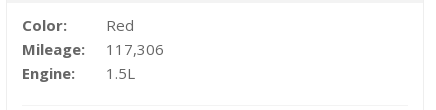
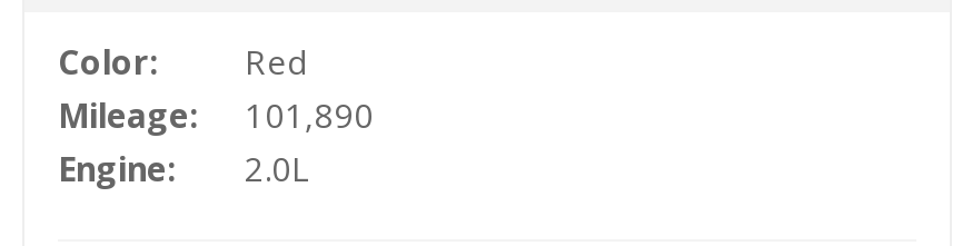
[22,39,164,59] Mileage: 117,306 -> [58,93,374,137] Mileage: 101,890
[22,63,135,83] Engine: 1.5L -> [58,146,309,191] Engine: 2.0L

